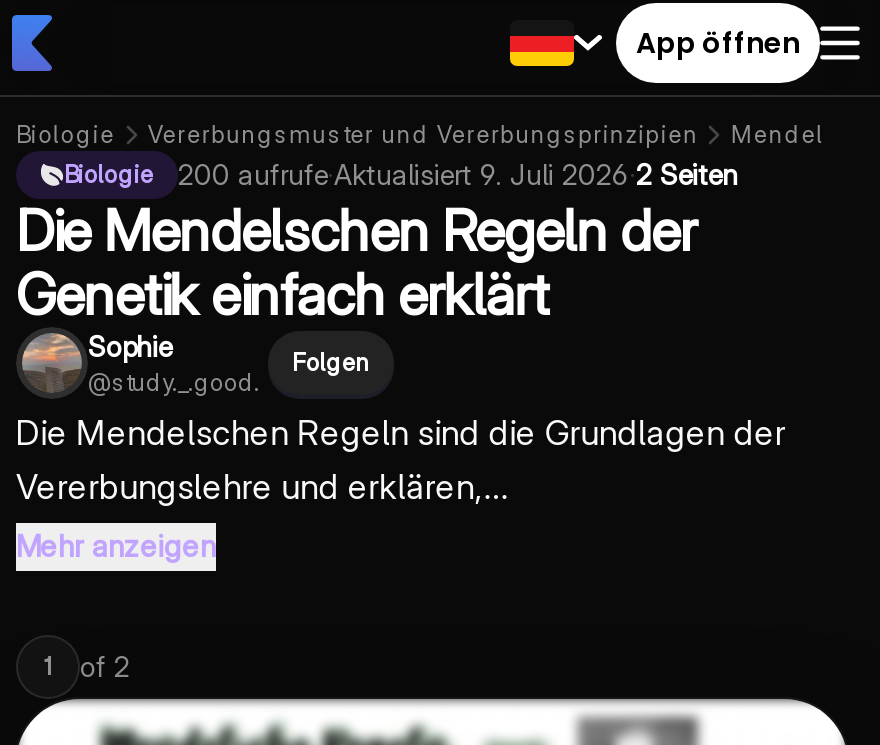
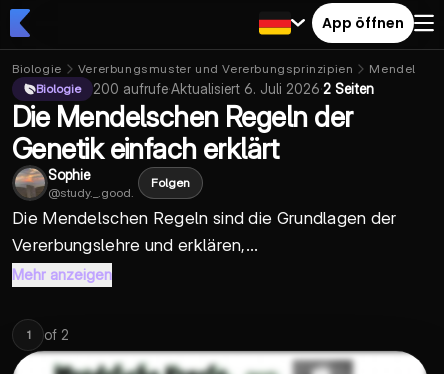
[178,157,738,191] 200 aufrufe · Aktualisiert 9. Juli 2026 · 2 Seiten -> [93,80,374,97] 200 aufrufe · Aktualisiert 6. Juli 2026 · 2 Seiten

